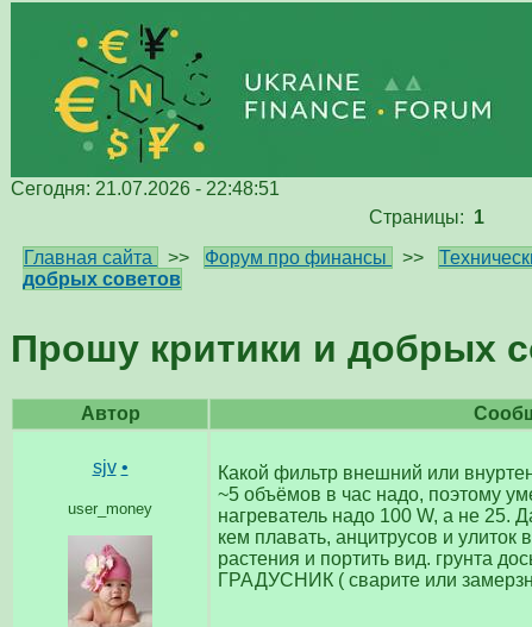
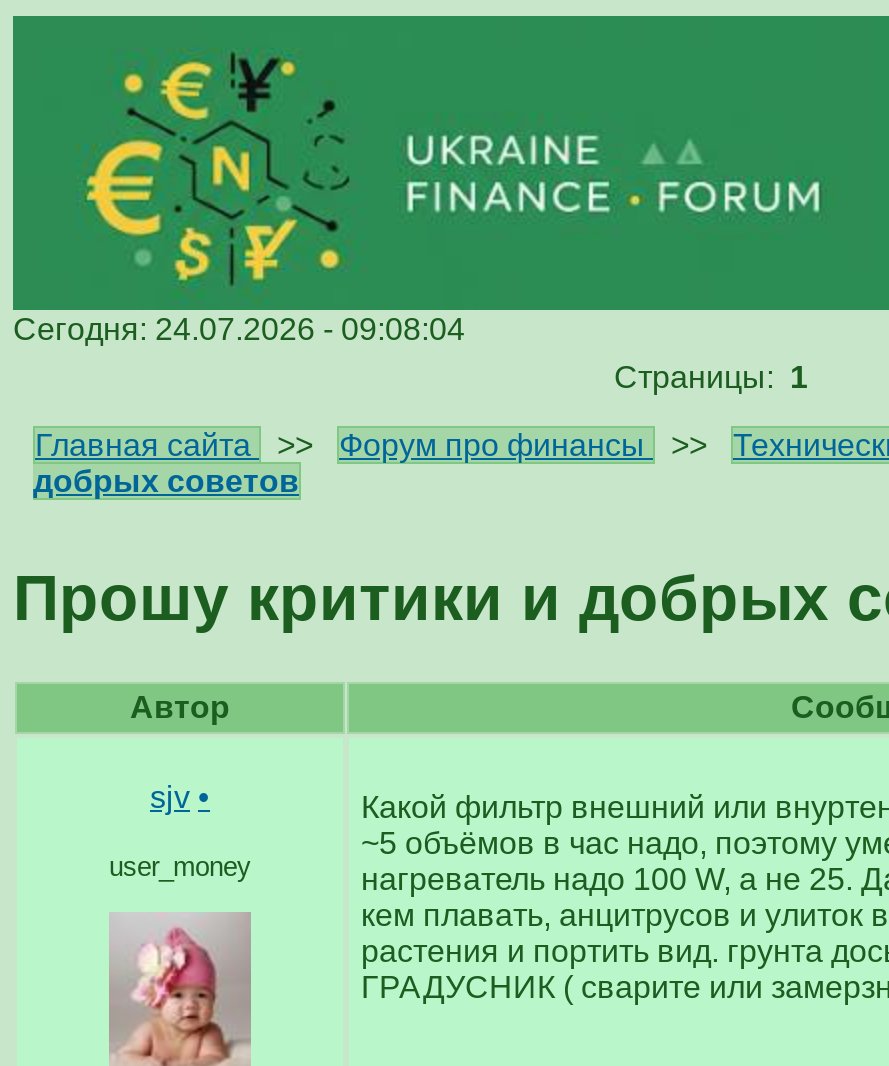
[11,178,280,199] Сегодня: 21.07.2026 - 22:48:51 -> [13,312,465,346] Сегодня: 24.07.2026 - 09:08:04

